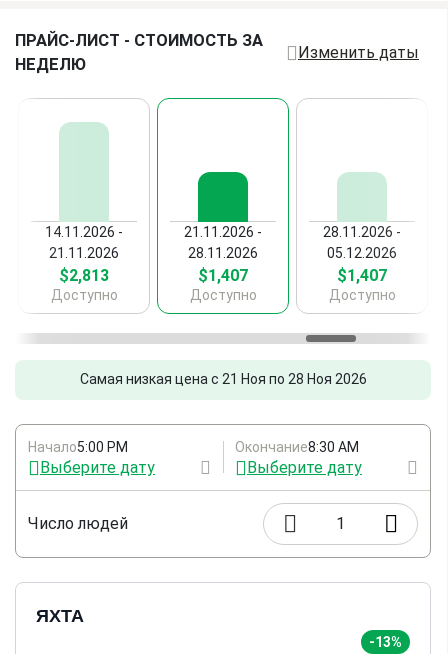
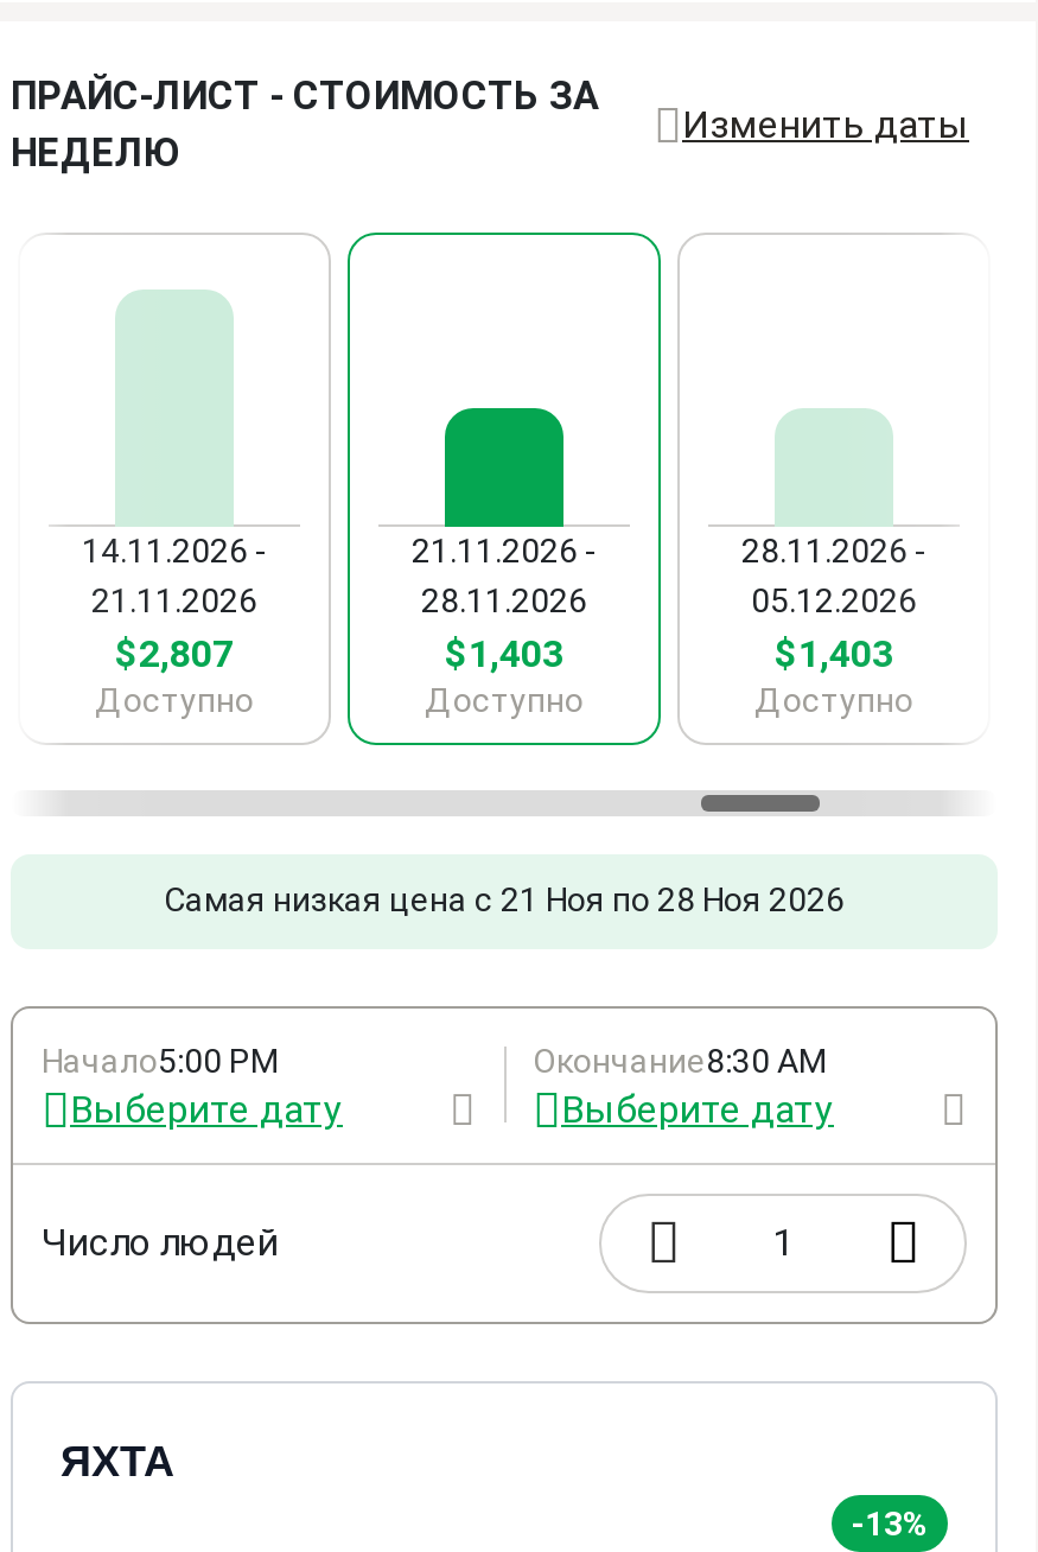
[59,266,109,285] $2,813 -> [115,631,234,676] $2,807
[198,266,248,285] $1,407 -> [445,631,563,676] $1,403
[337,266,387,285] $1,407 -> [775,631,893,676] $1,403

